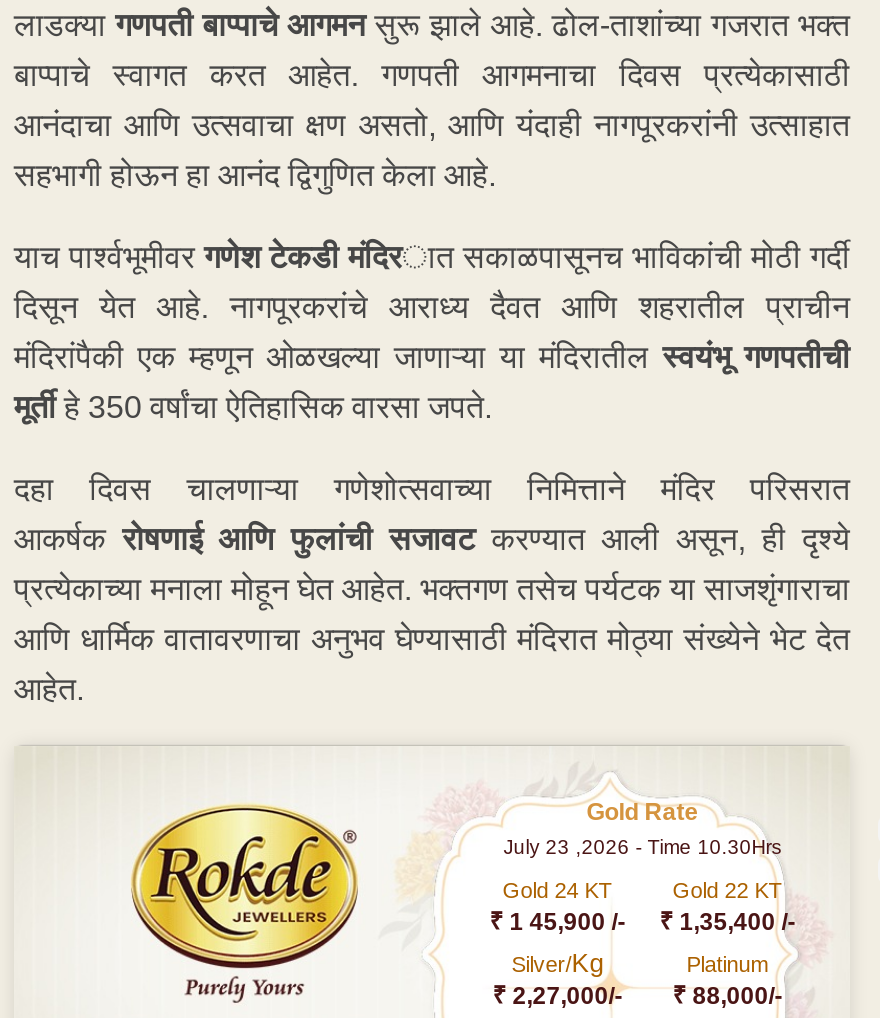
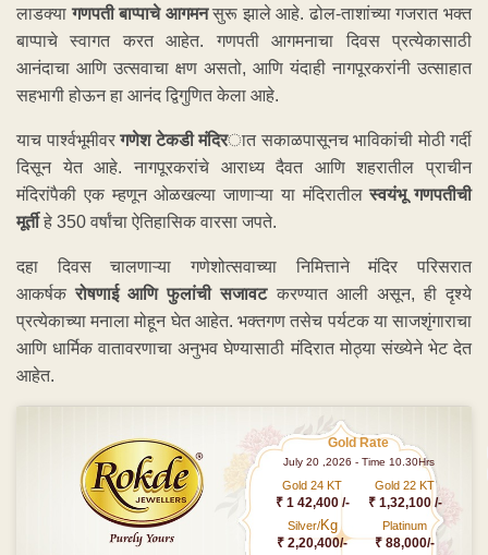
[503,836,781,858] July 23 ,2026 - Time 10.30Hrs -> [283,456,434,468] July 20 ,2026 - Time 10.30Hrs
[489,908,625,936] ₹ 1 45,900 /- -> [275,495,349,511] ₹ 1 42,400 /-
[659,908,795,936] ₹ 1,35,400 /- -> [368,495,442,511] ₹ 1,32,100 /-
[492,982,782,1010] ₹ 2,27,000/- ₹ 88,000/- -> [277,536,435,551] ₹ 2,20,400/- ₹ 88,000/-

